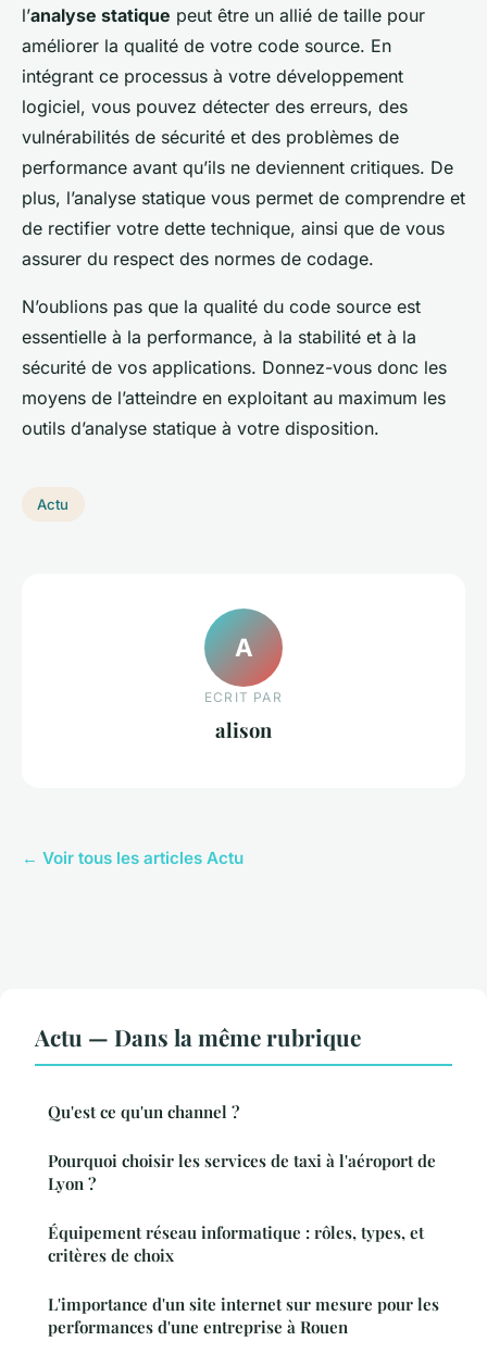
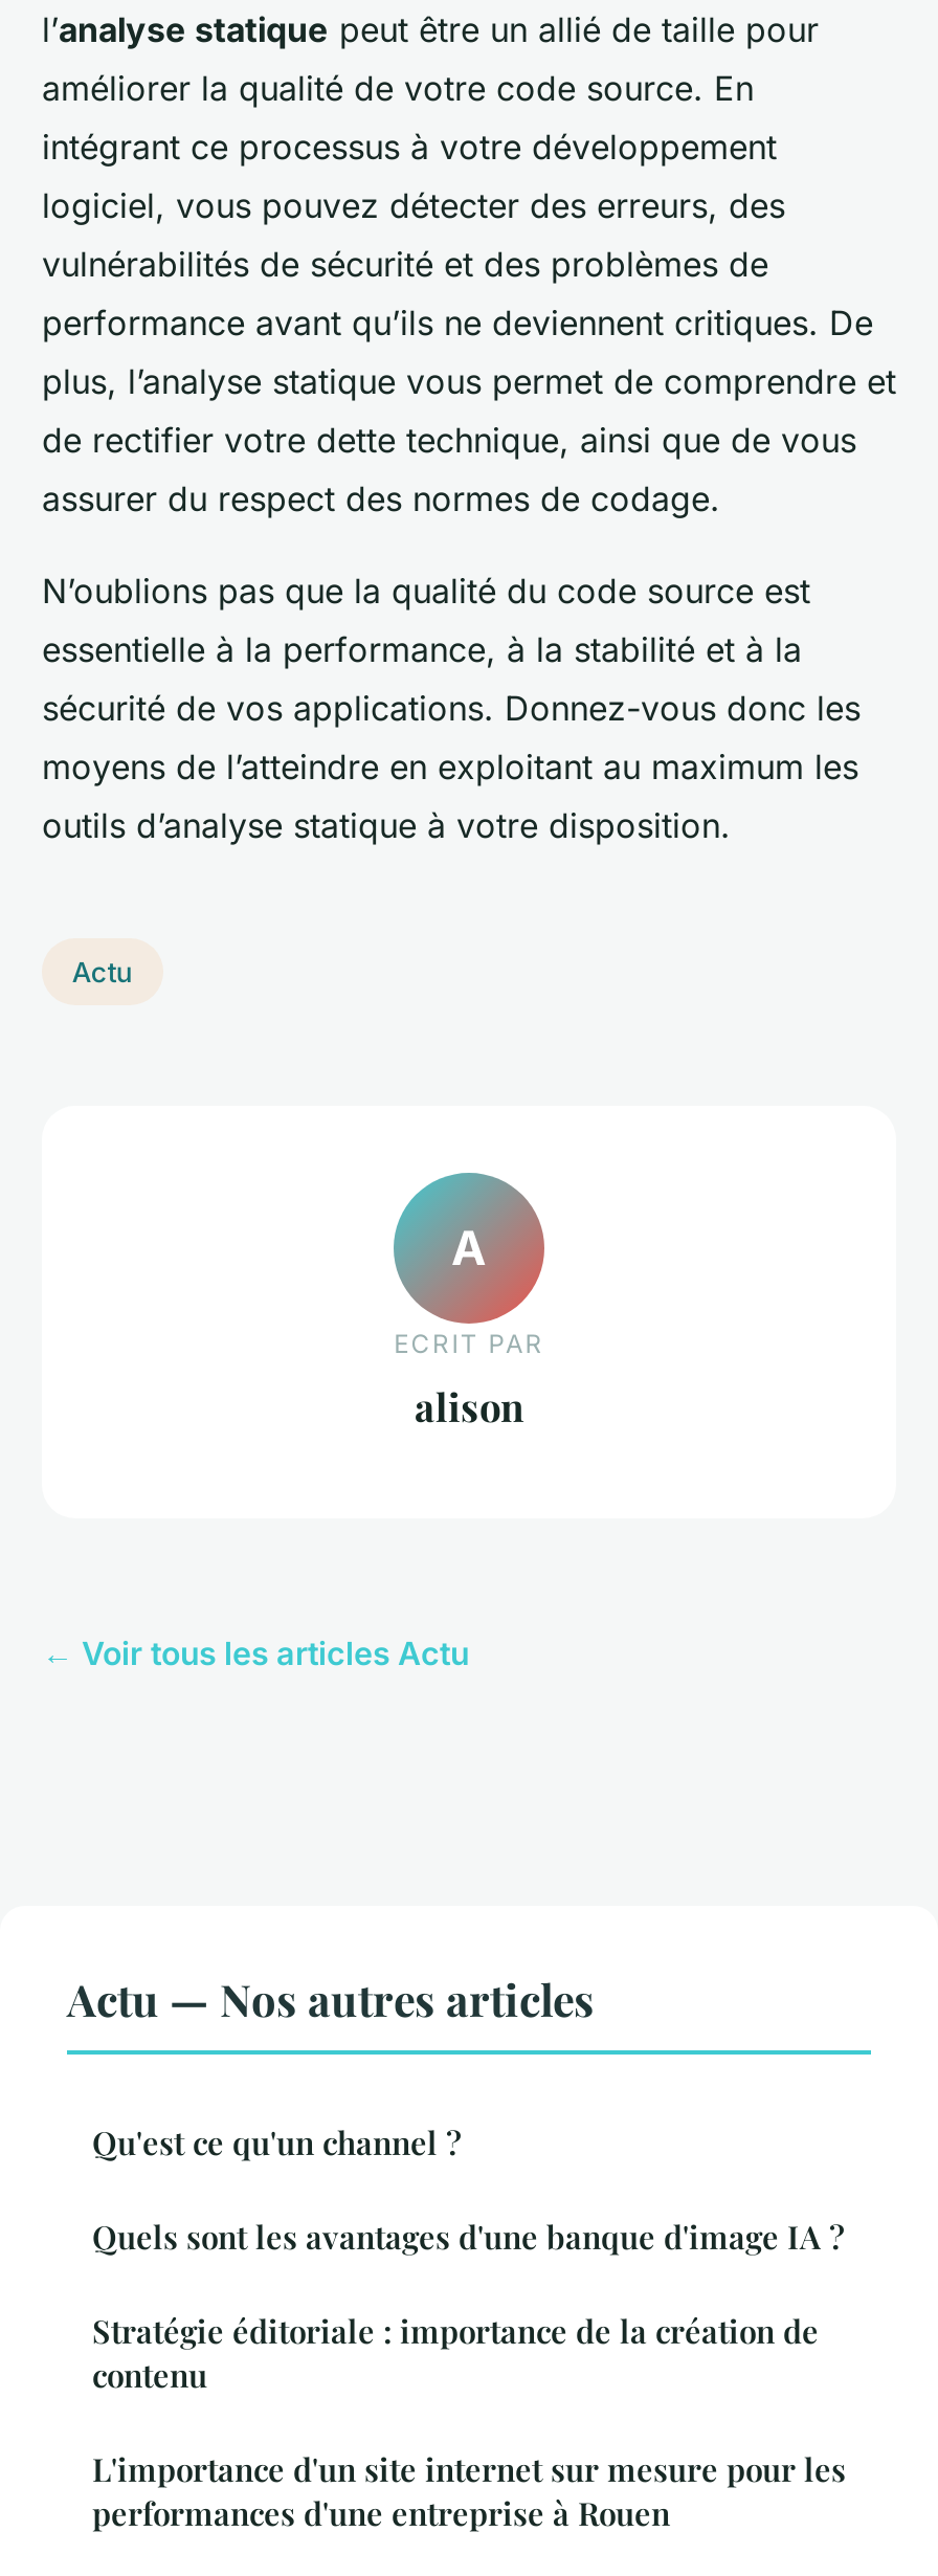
[35,1022,361,1052] Actu — Dans la même rubrique -> [67,1969,595,2028] Actu — Nos autres articles
[48,1150,436,1194] Pourquoi choisir les services de taxi à l'aéroport de | Lyon ? -> [92,2216,844,2258] Quels sont les avantages d'une banque d'image IA ?
[48,1222,424,1266] Équipement réseau informatique : rôles, types, et | critères de choix -> [92,2310,819,2396] Stratégie éditoriale : importance de la création de | contenu

